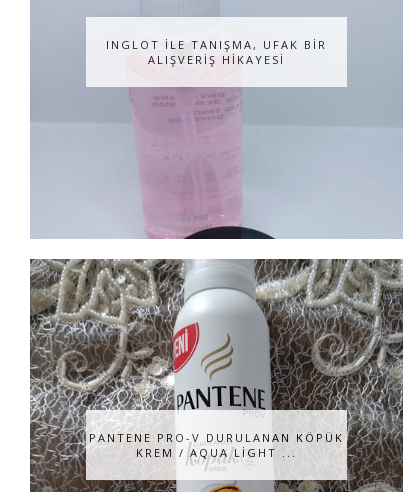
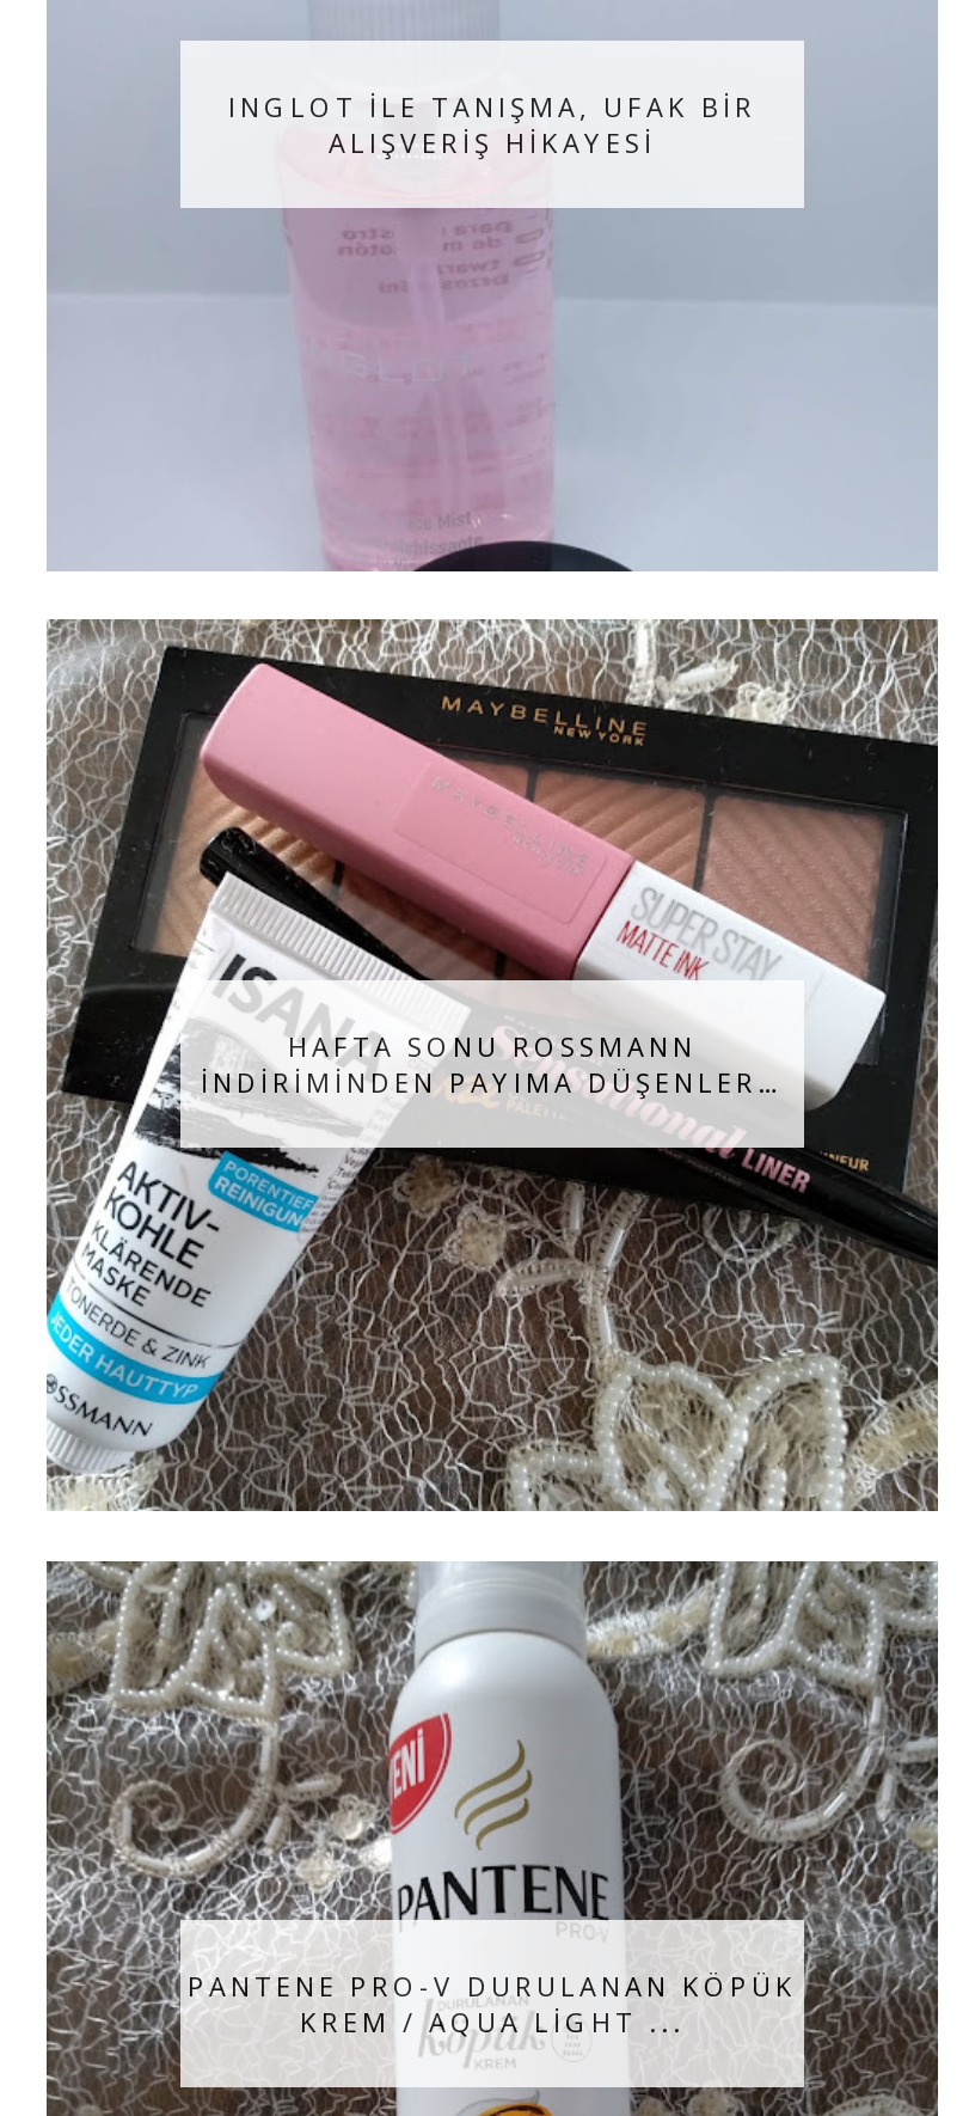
none -> [47,619,938,1513] [image] | HAFTA SONU ROSSMANN | İNDİRİMİNDEN PAYIMA DÜŞENLER…

